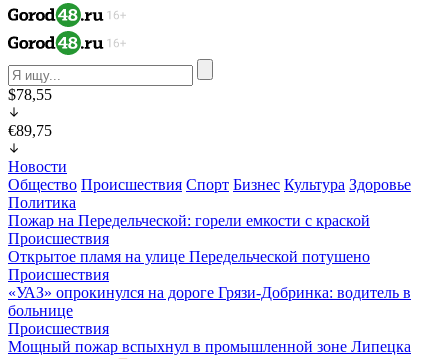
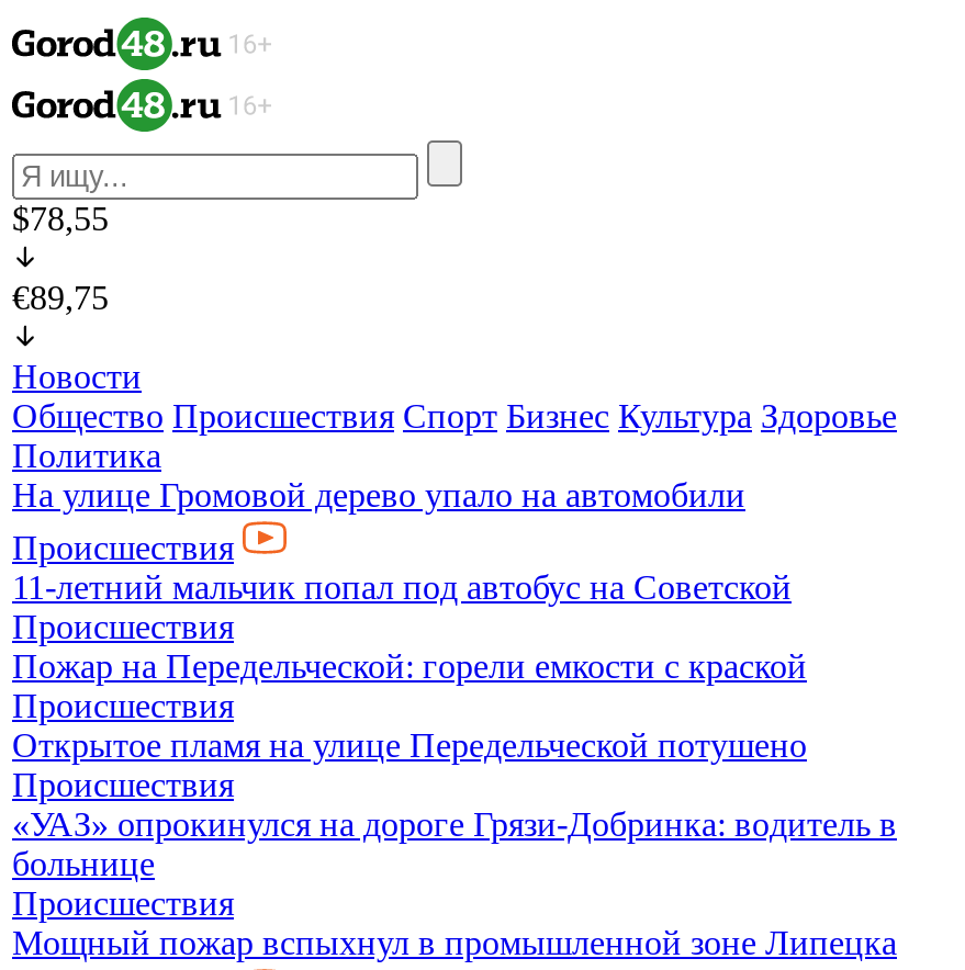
none -> [12,476,792,645] На улице Громовой дерево упало на автомобили | Происшествия | 11-летний мальчик попал под автобус на Советcкой | Происшествия

